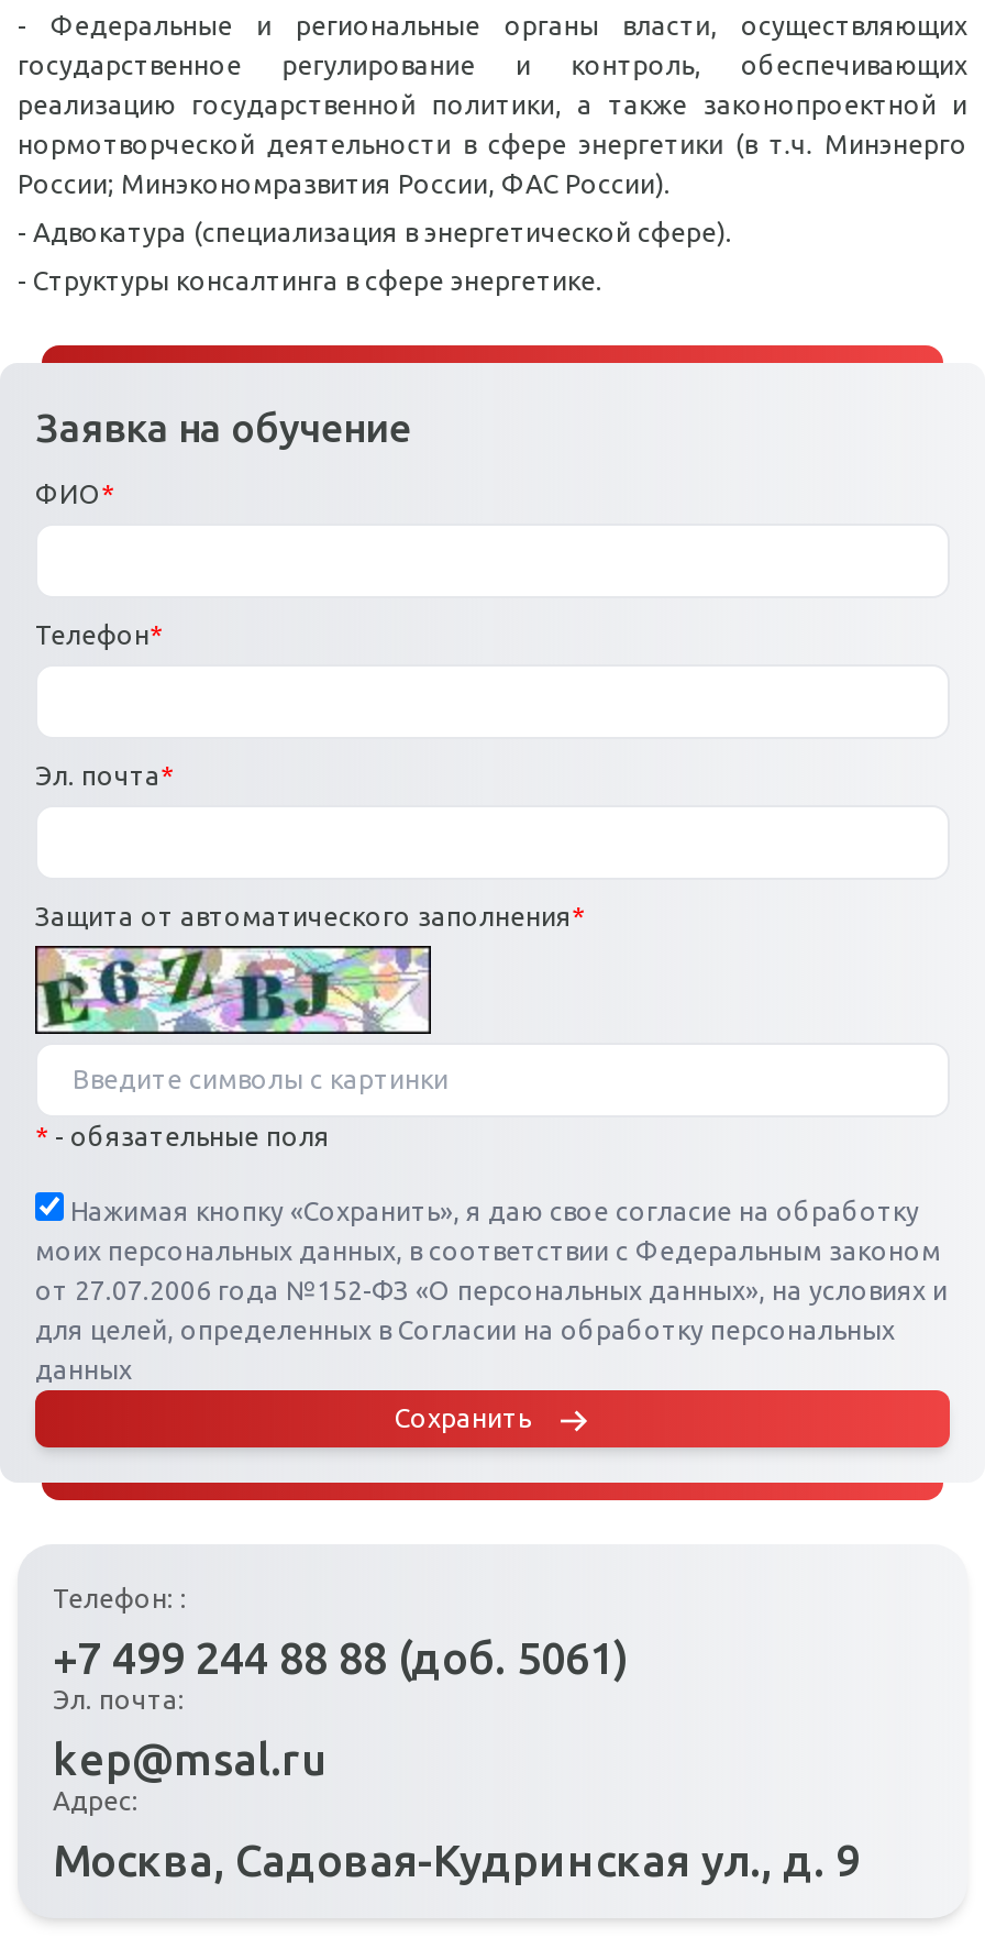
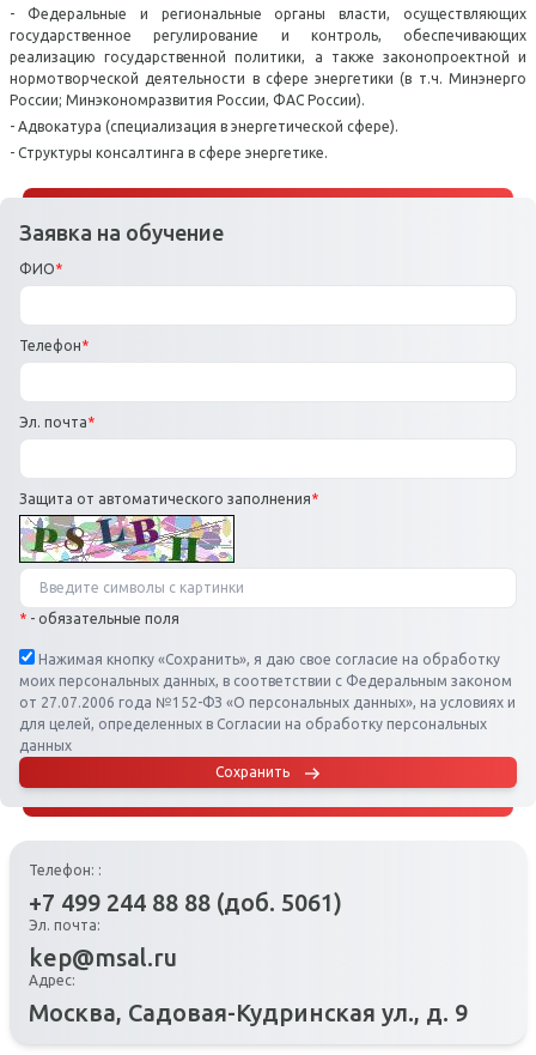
[35,946,429,1034] [image] -> [19,515,233,563] [image]

